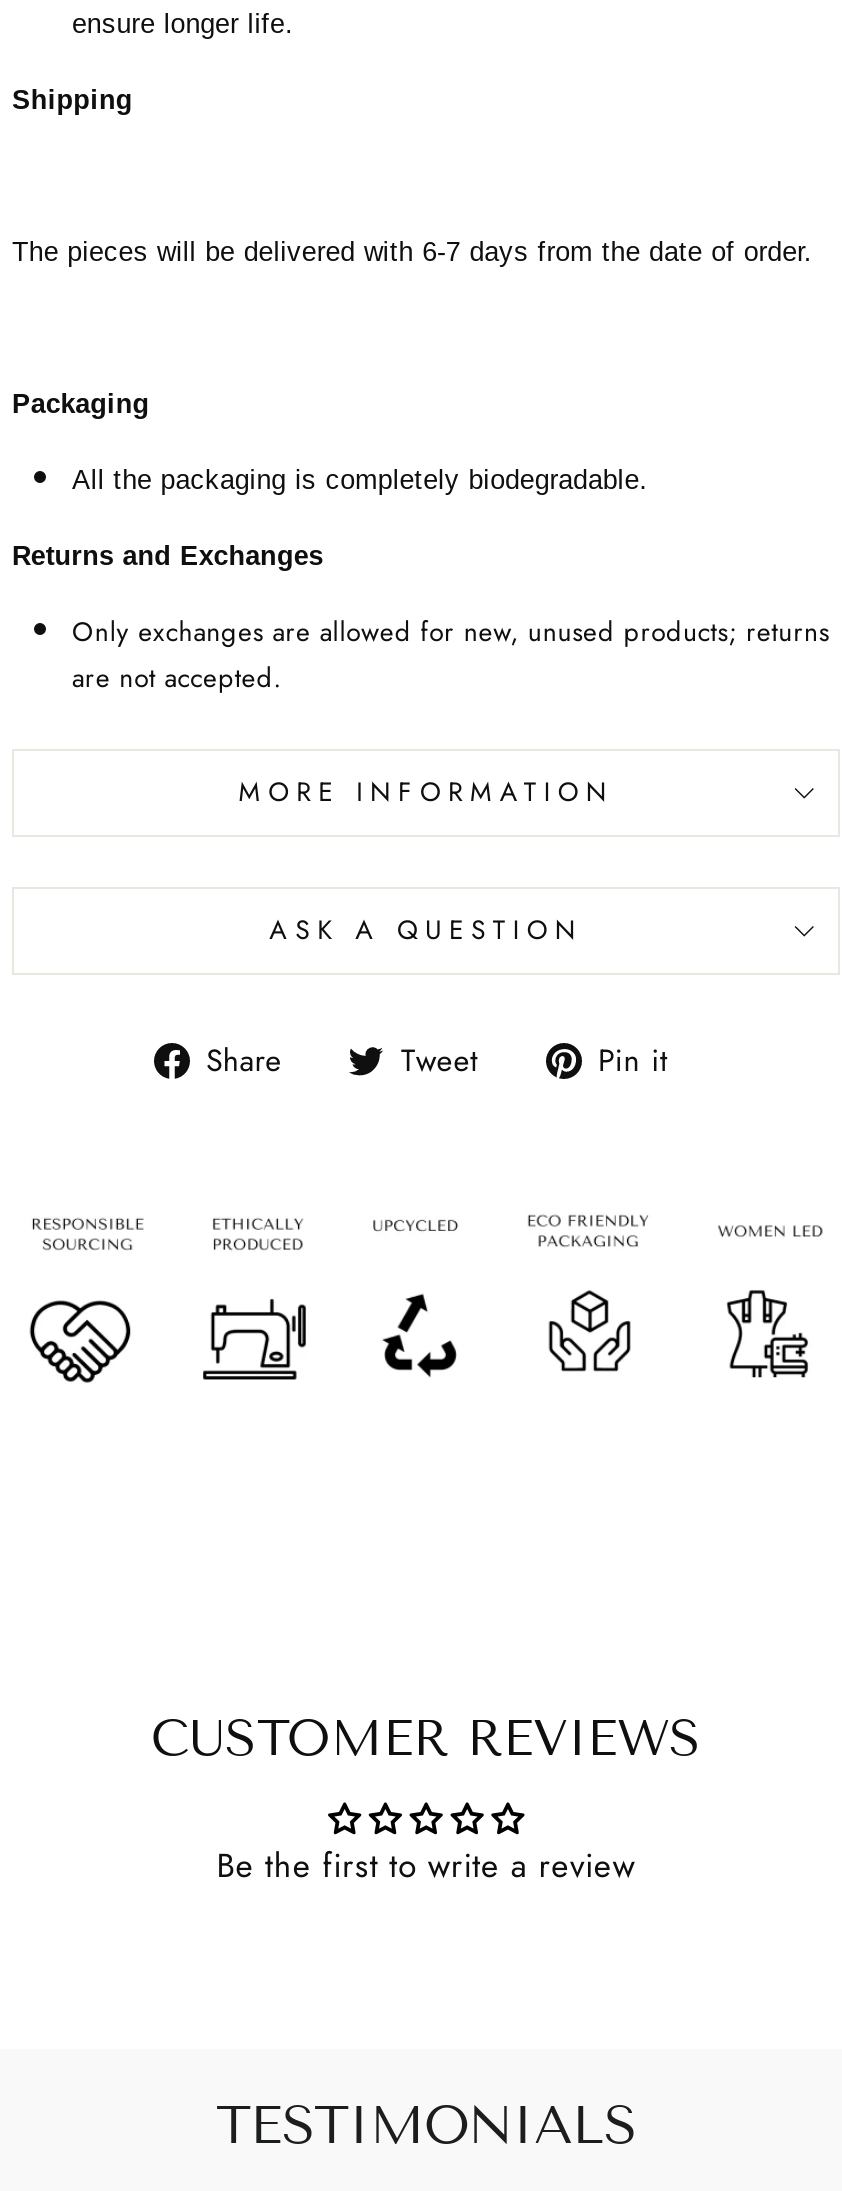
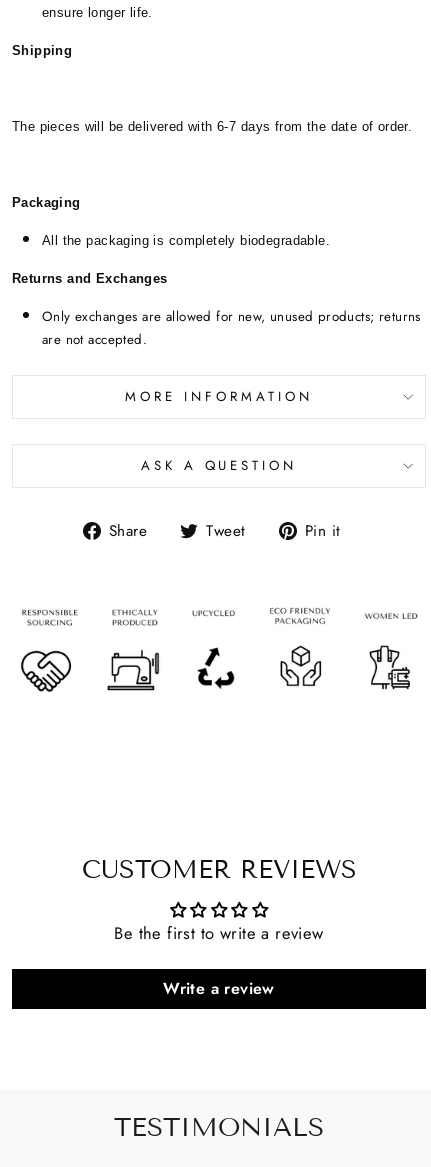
none -> [163,977,275,1000] Write a review

